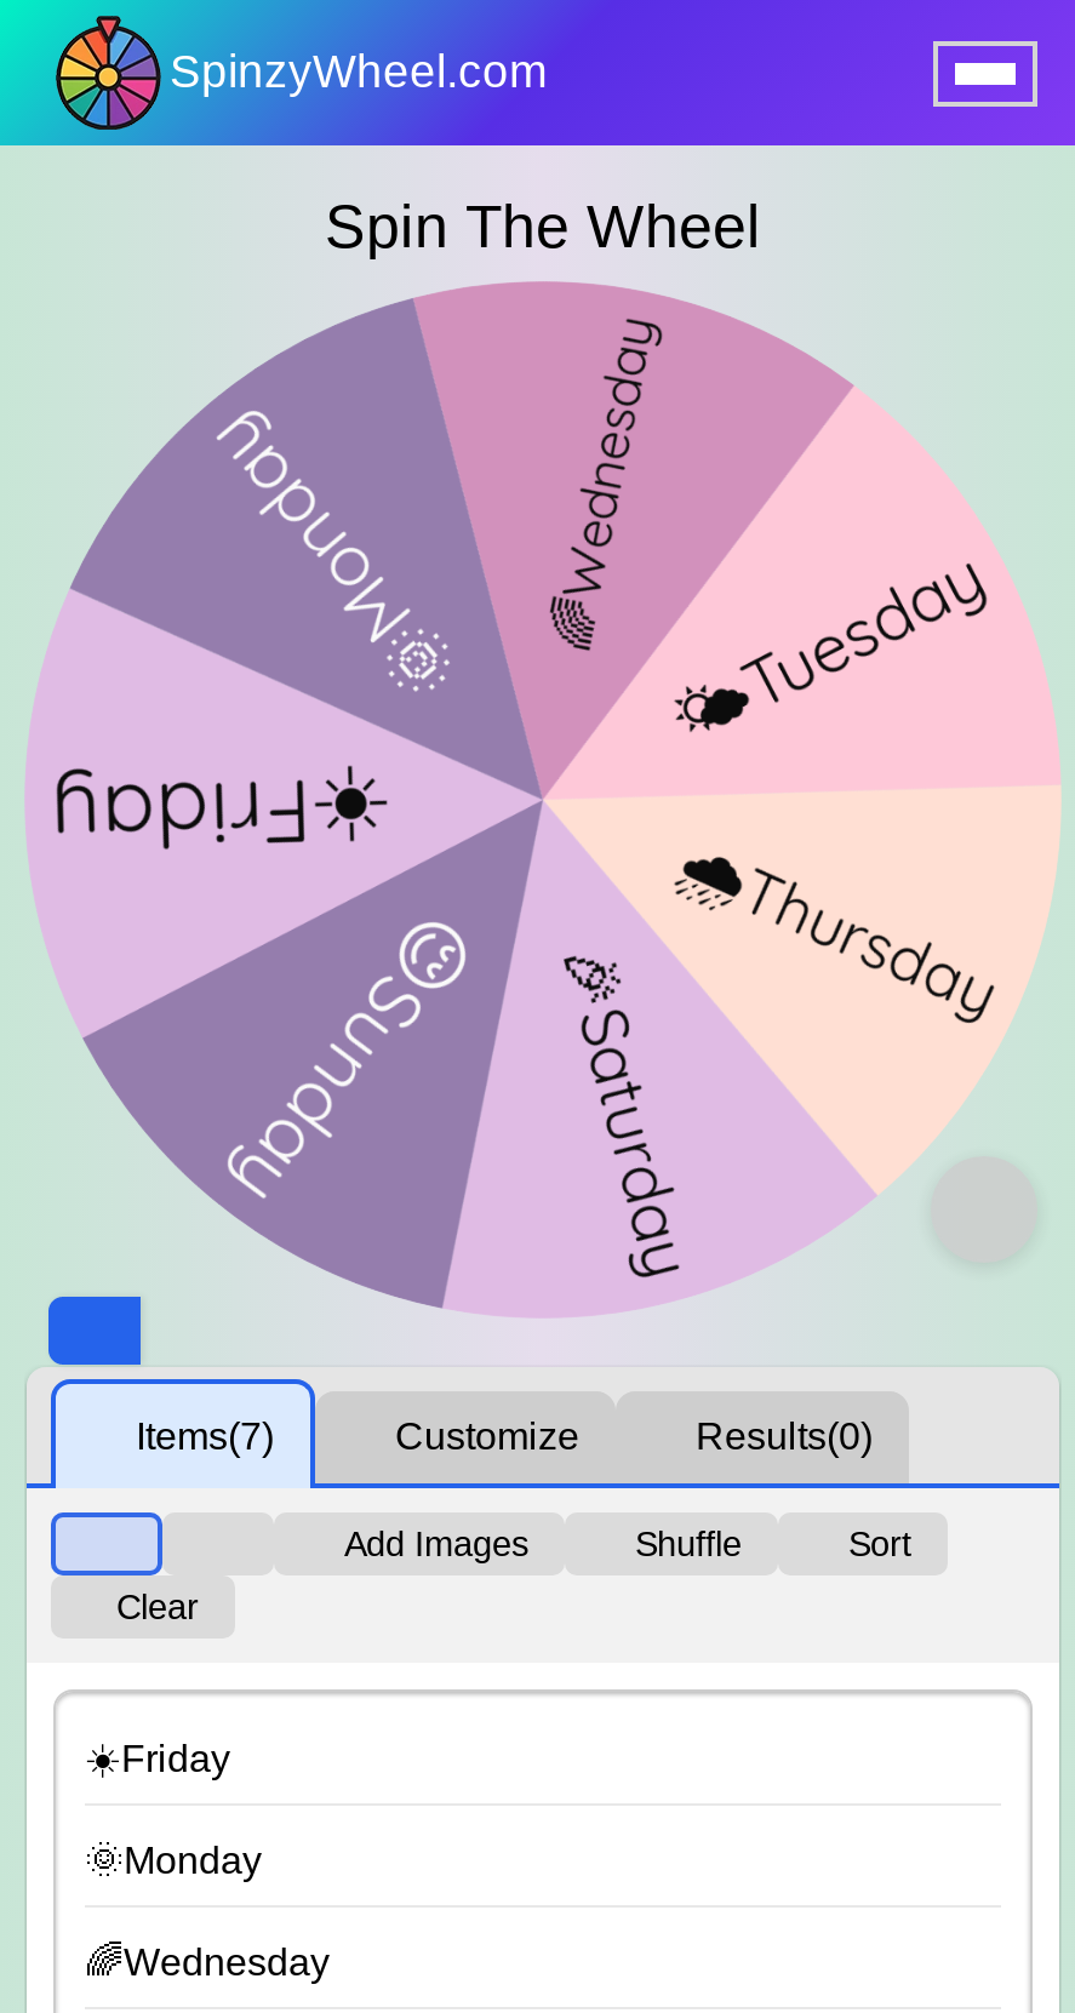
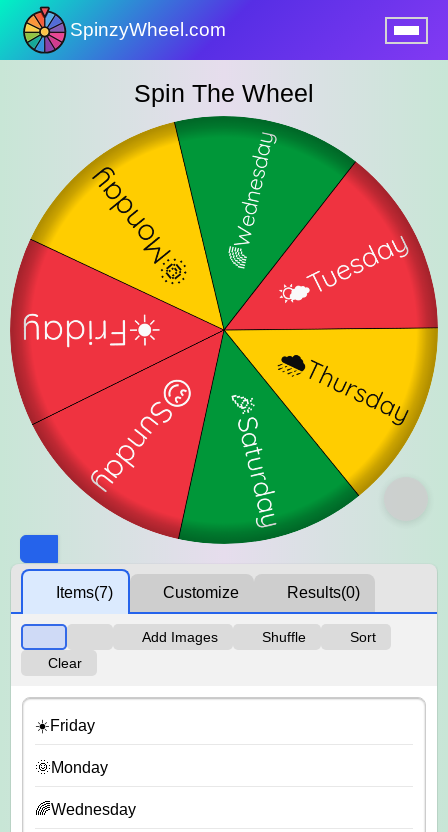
[24,281,1062,1319] [image] -> [9,115,439,545] [image]

